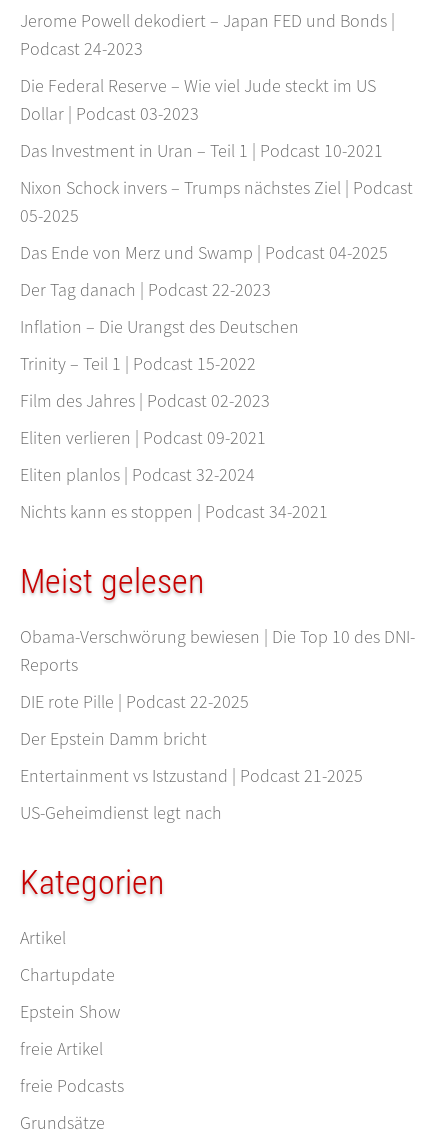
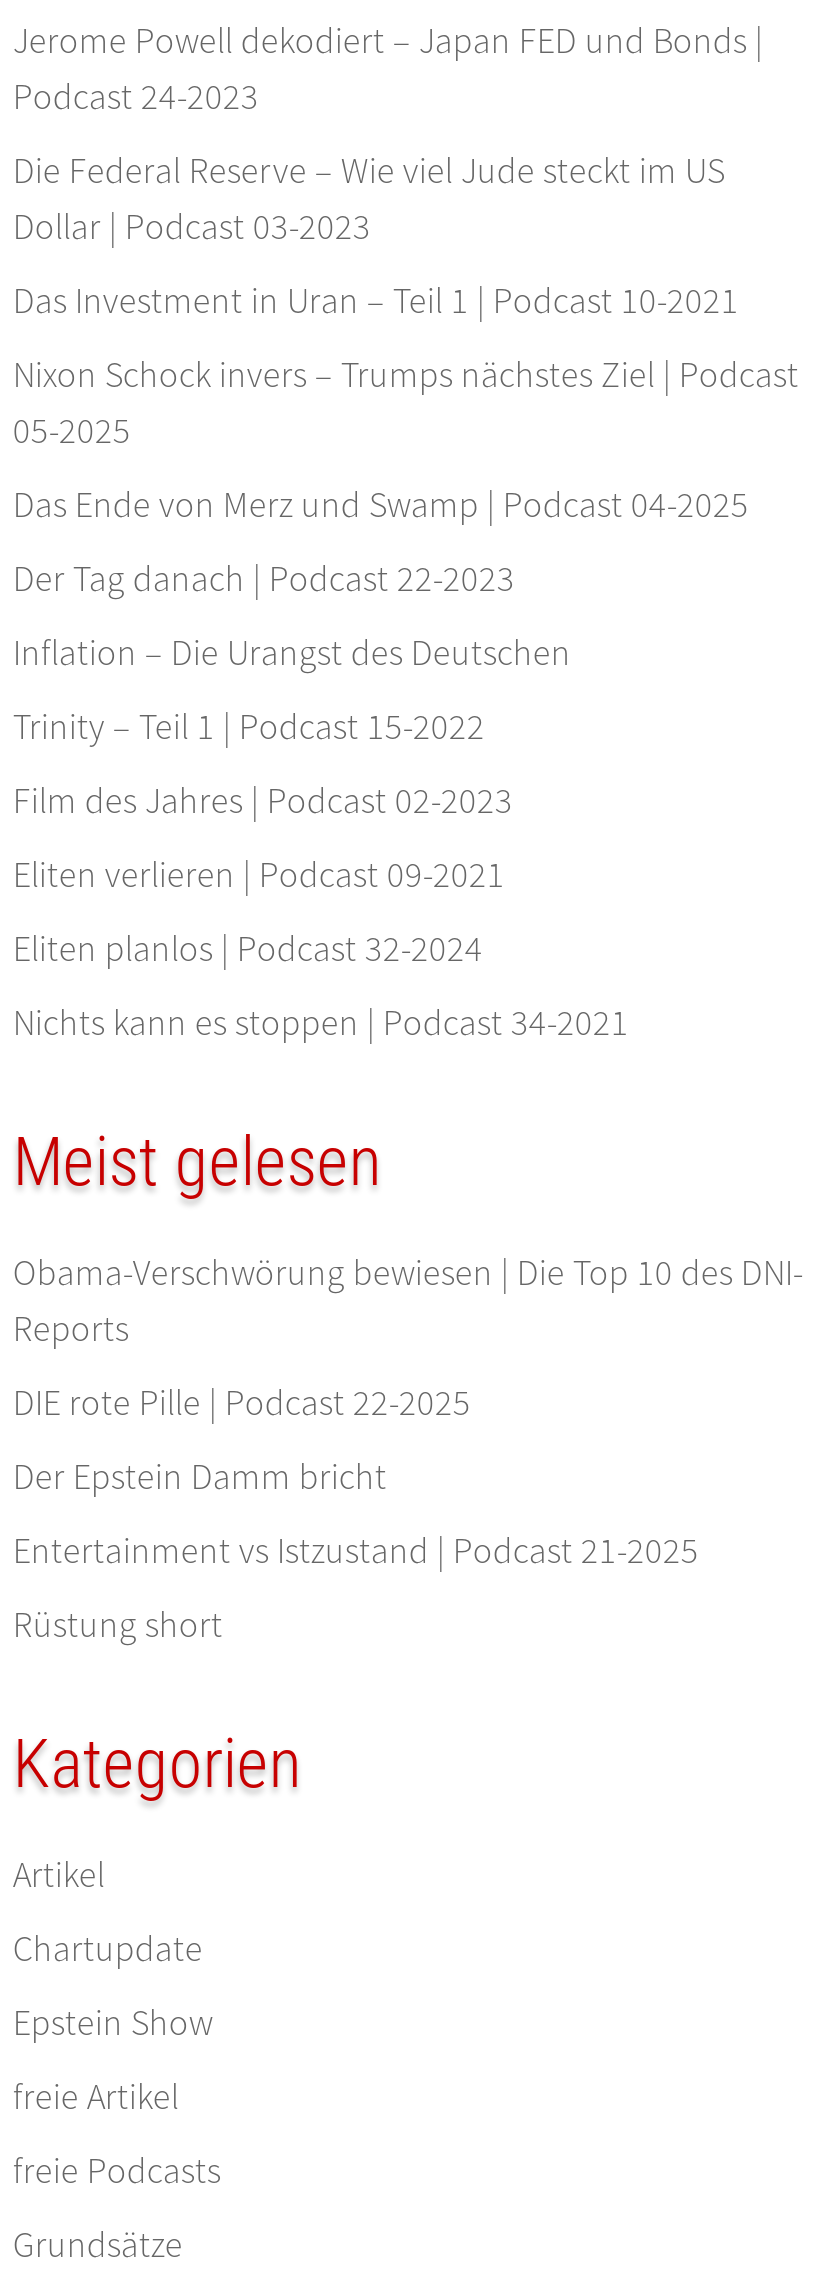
[20,801,222,824] US-Geheimdienst legt nach -> [13,1601,223,1647] Rüstung short

